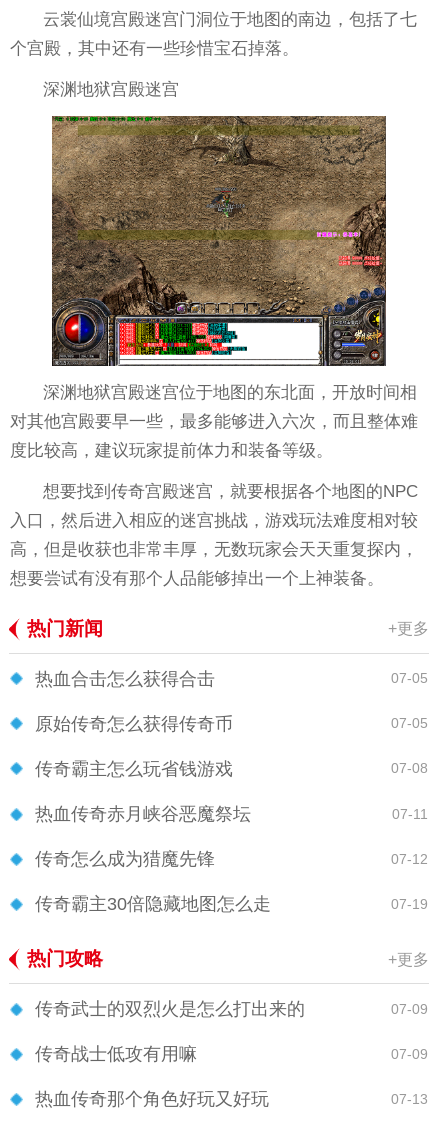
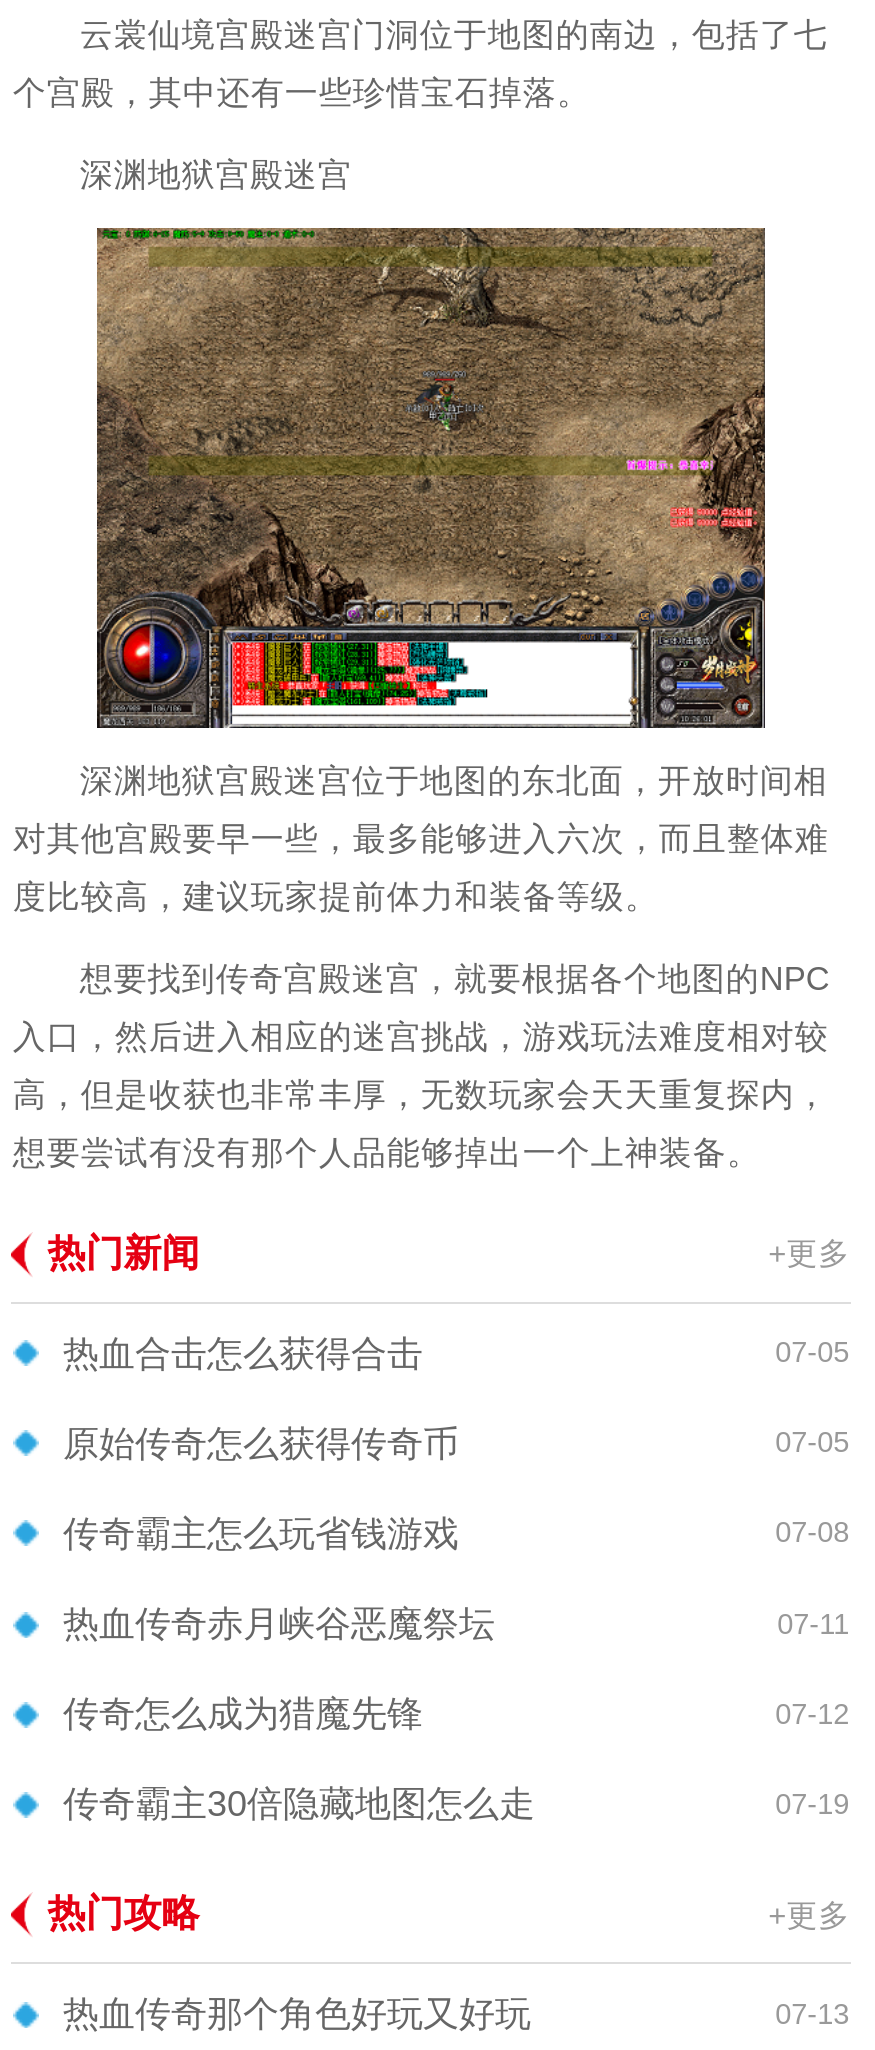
[35,999,428,1064] 传奇武士的双烈火是怎么打出来的 | 07-09 | 传奇战士低攻有用嘛 | 07-09 -> none

